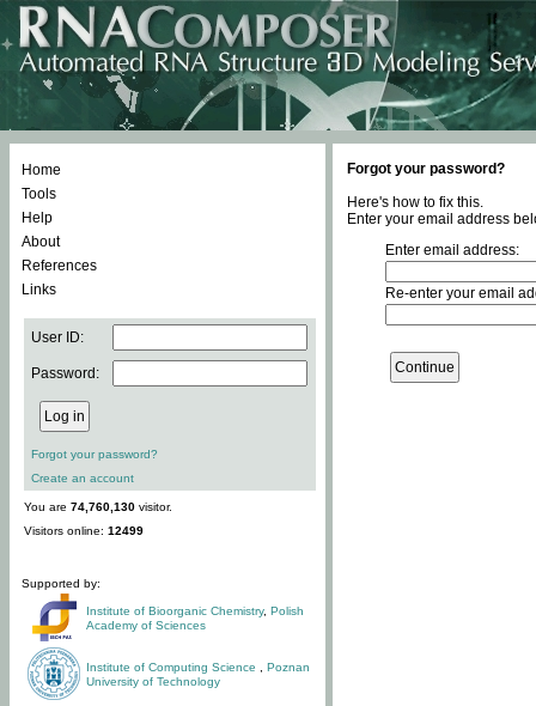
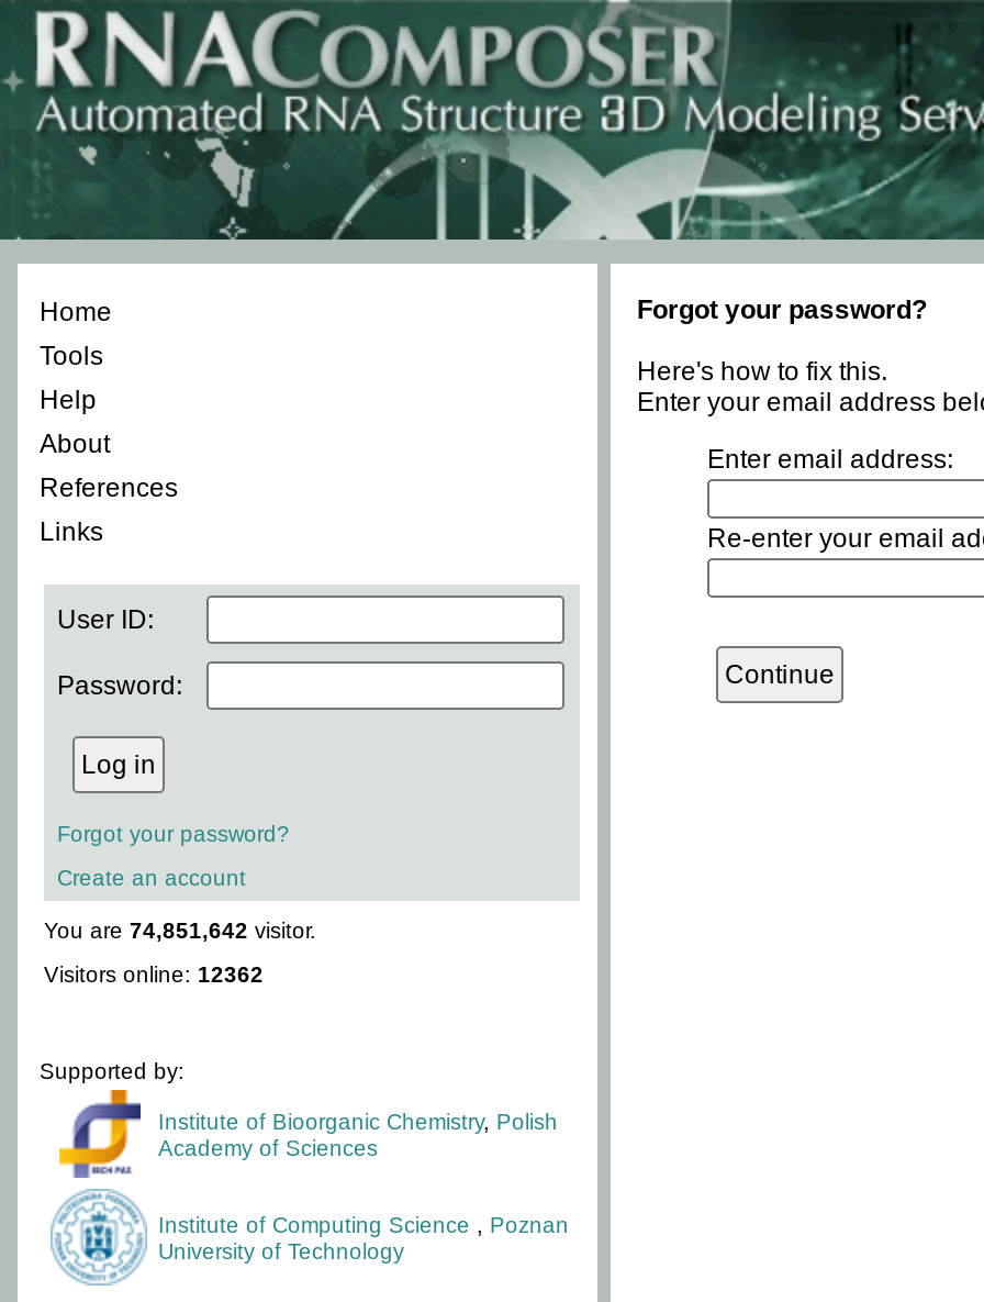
[24,500,172,513] You are 74,760,130 visitor. -> [44,919,316,943] You are 74,851,642 visitor.
[24,524,144,537] Visitors online: 12499 -> [44,962,264,987] Visitors online: 12362

